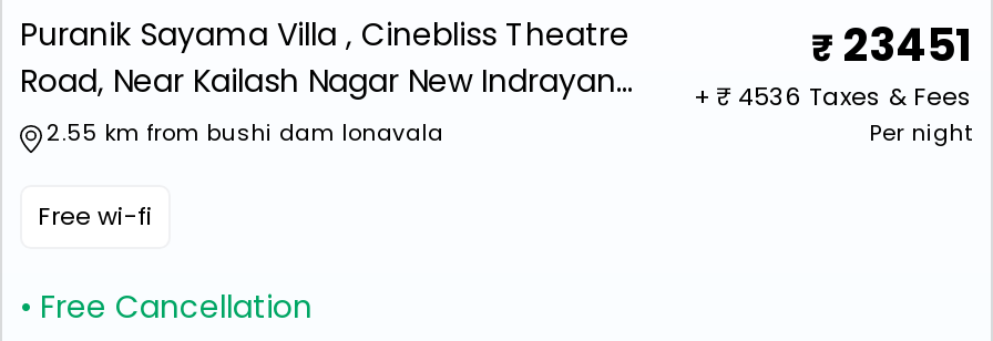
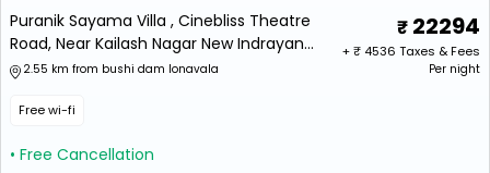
[842,14,973,76] 23451 -> [412,11,480,41] 22294

